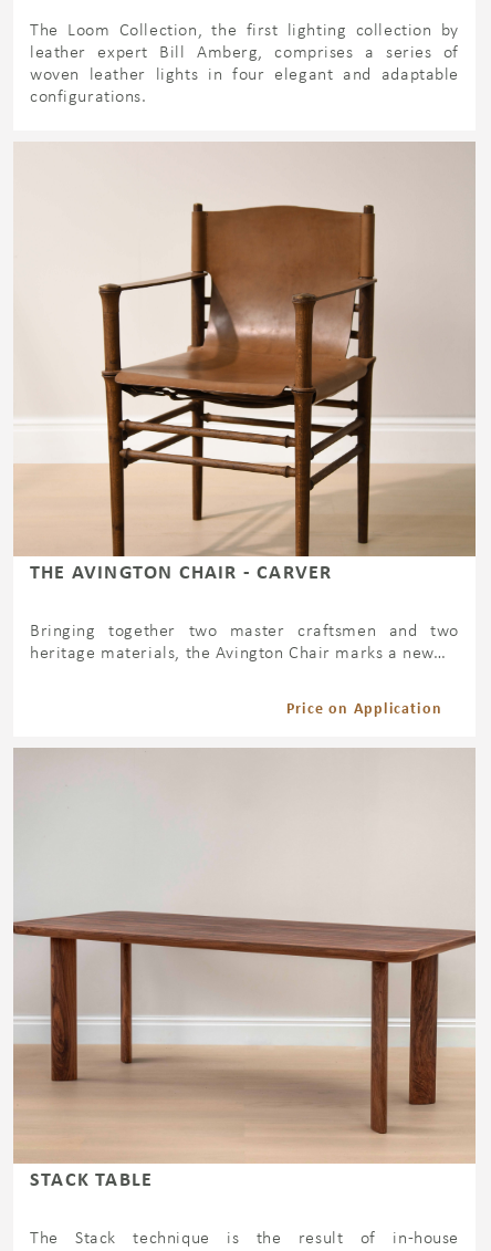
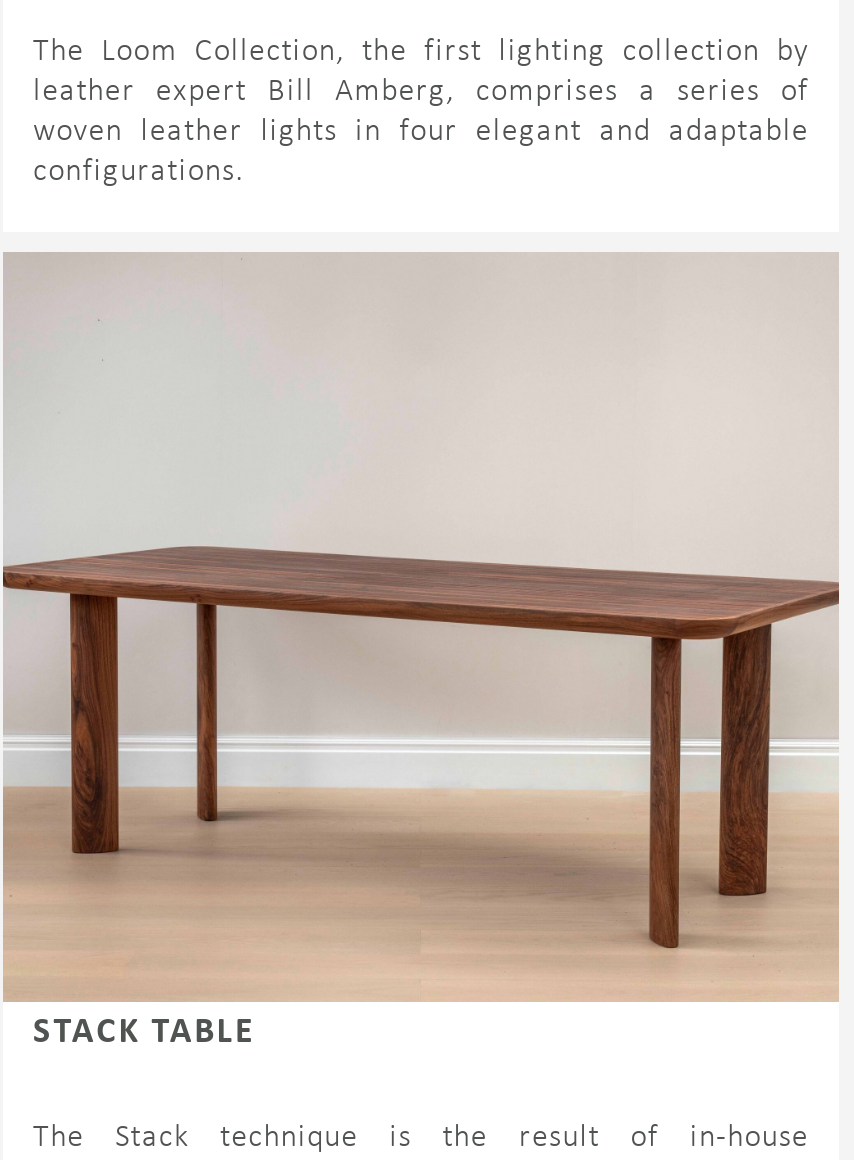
[14,144,476,718] [image] | THE AVINGTON CHAIR - CARVER | Bringing together two master craftsmen and two | heritage materials, the Avington Chair marks a new… | Price on Application -> none

